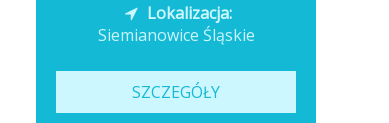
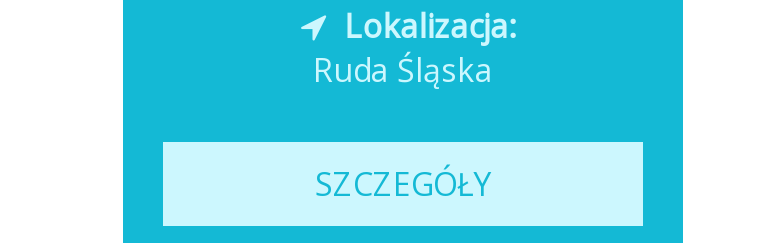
[97,24,254,46] Siemianowice Śląskie -> [313,48,493,92] Ruda Śląska

